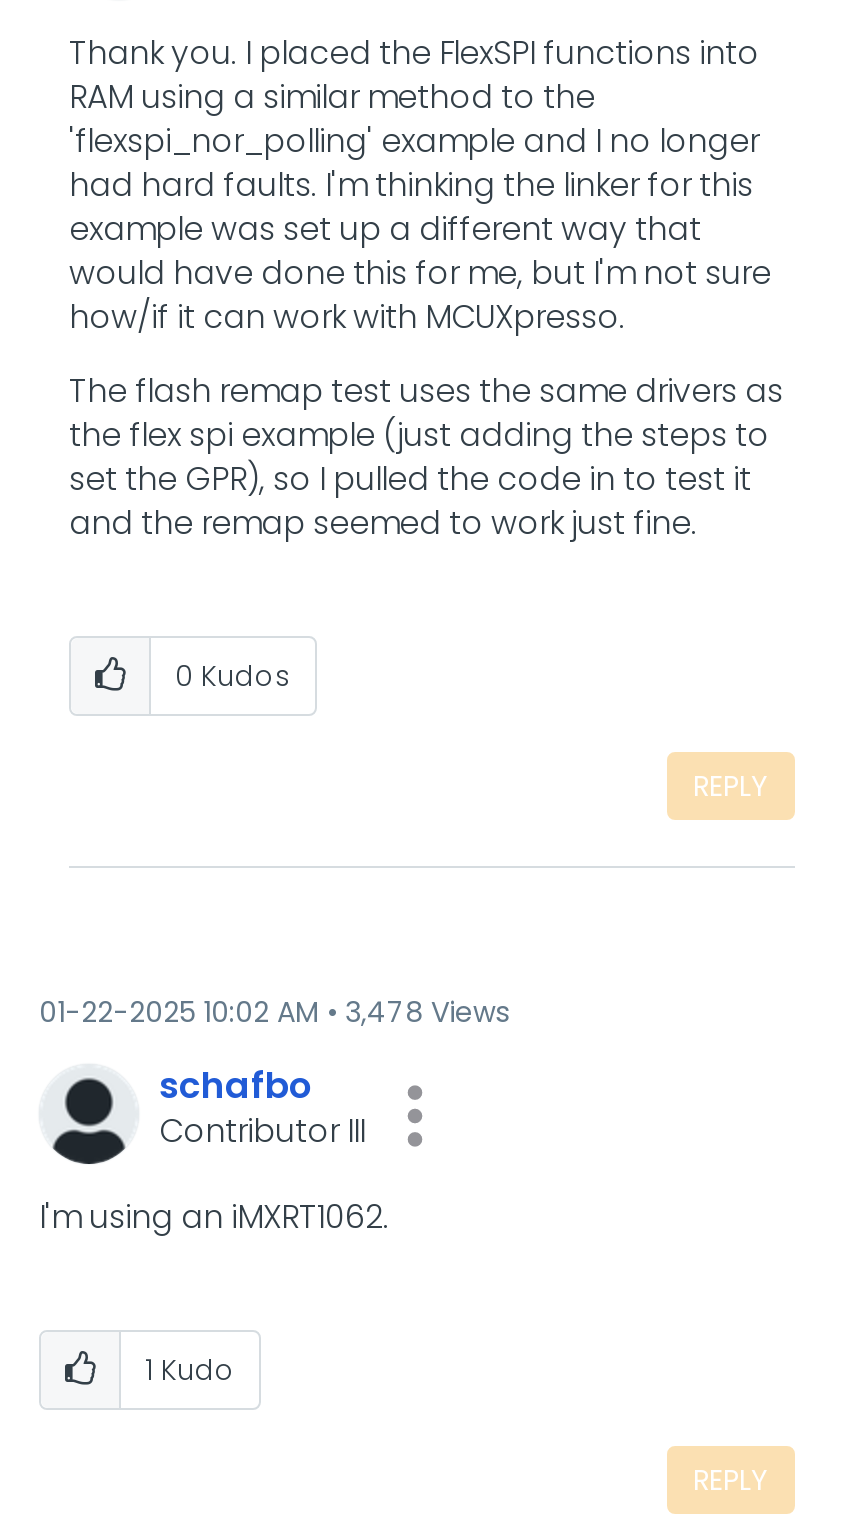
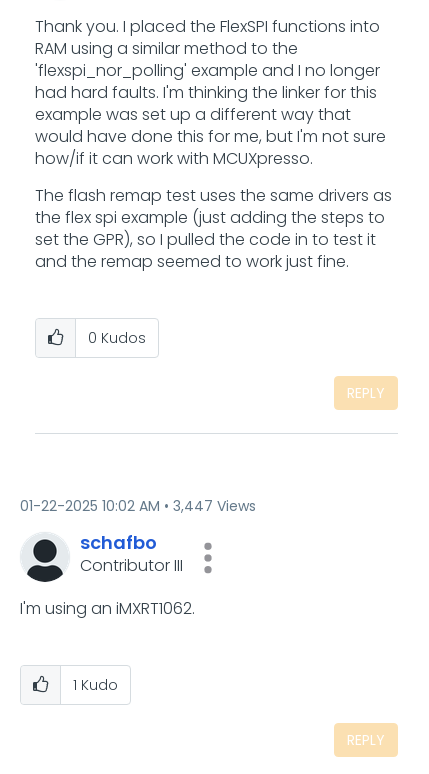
[39,993,509,1033] 01-22-2025 10:02 AM 3,478 Views -> [20,496,256,516] 01-22-2025 10:02 AM 3,447 Views

